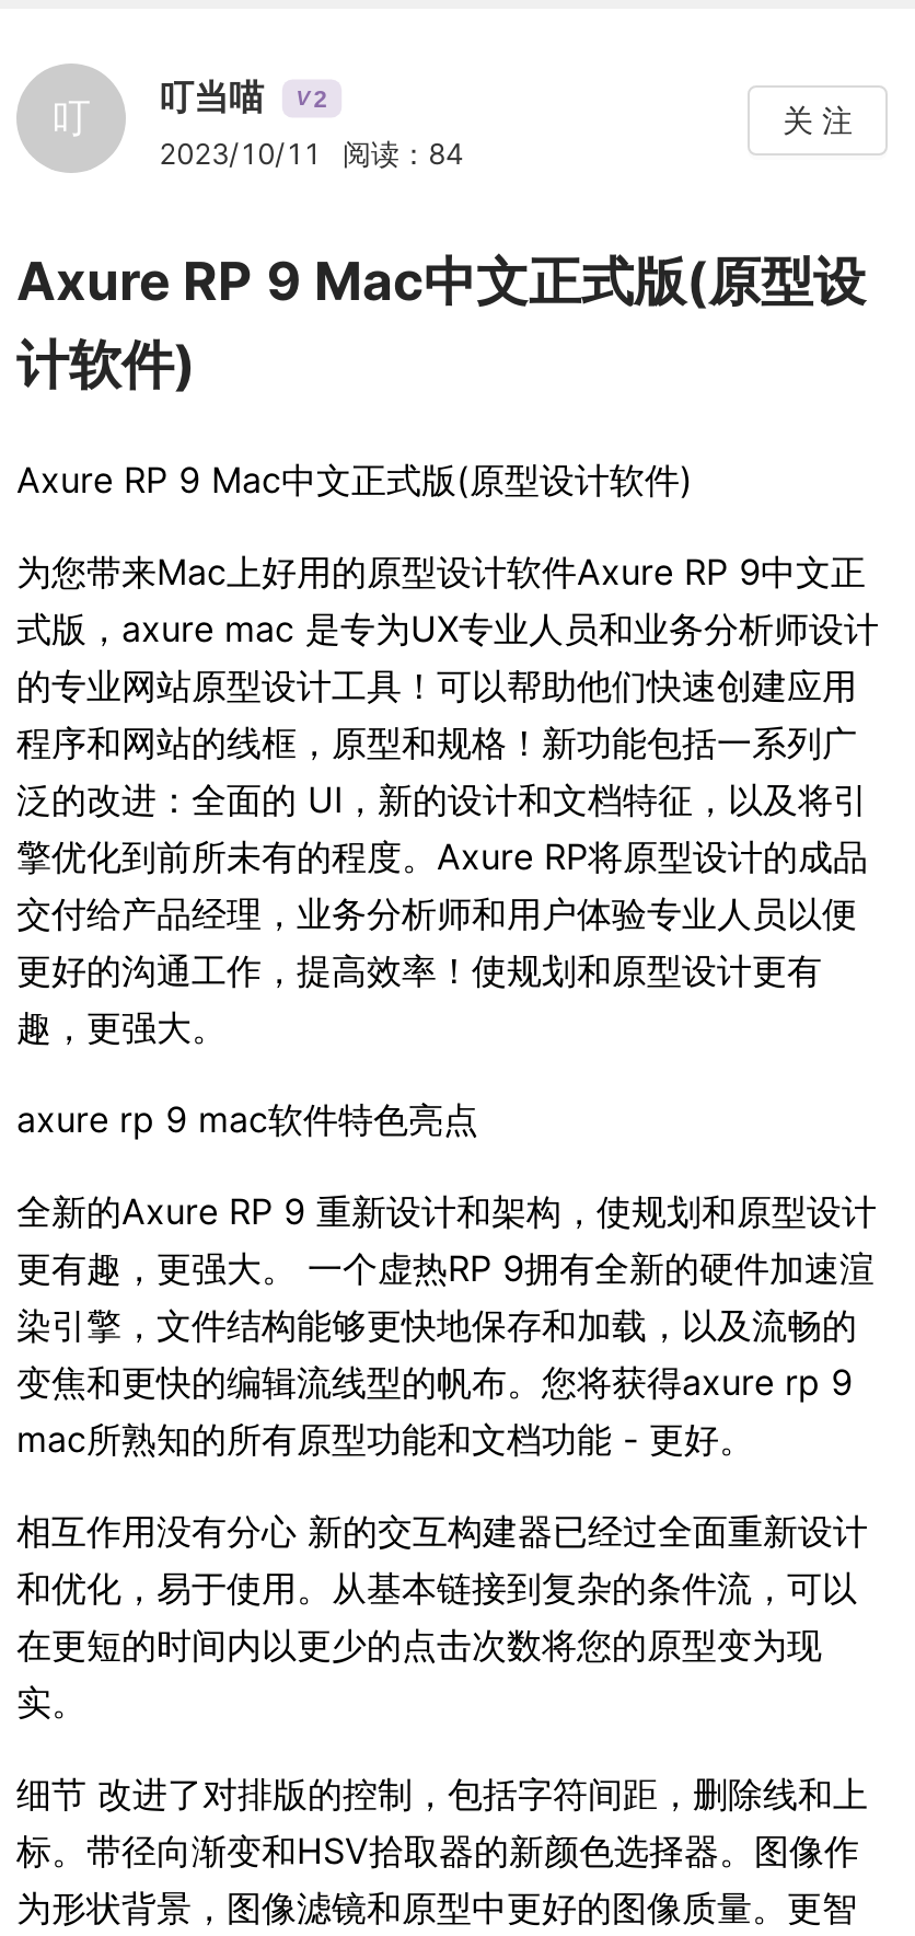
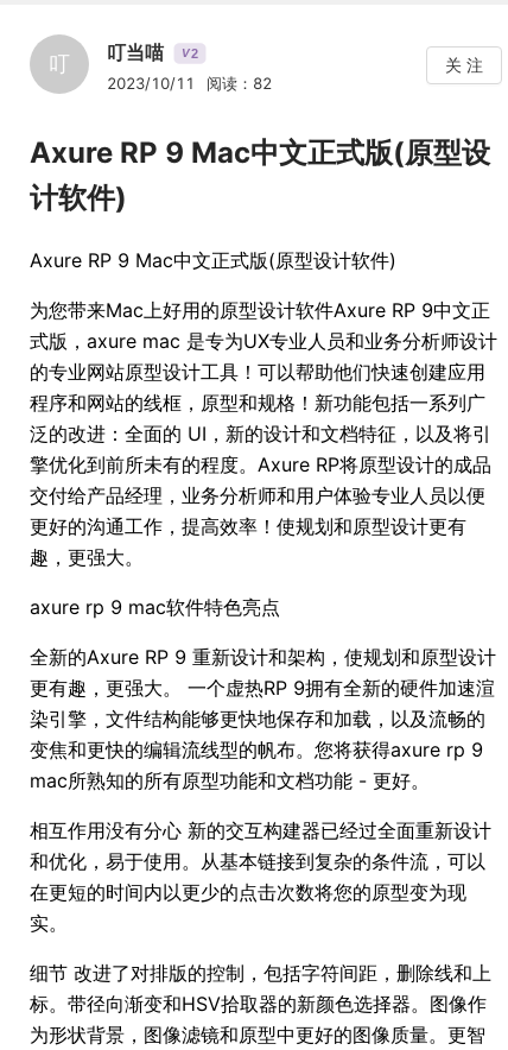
[159,136,463,171] 2023/10/11 阅读：84 -> [107,74,272,93] 2023/10/11 阅读：82

